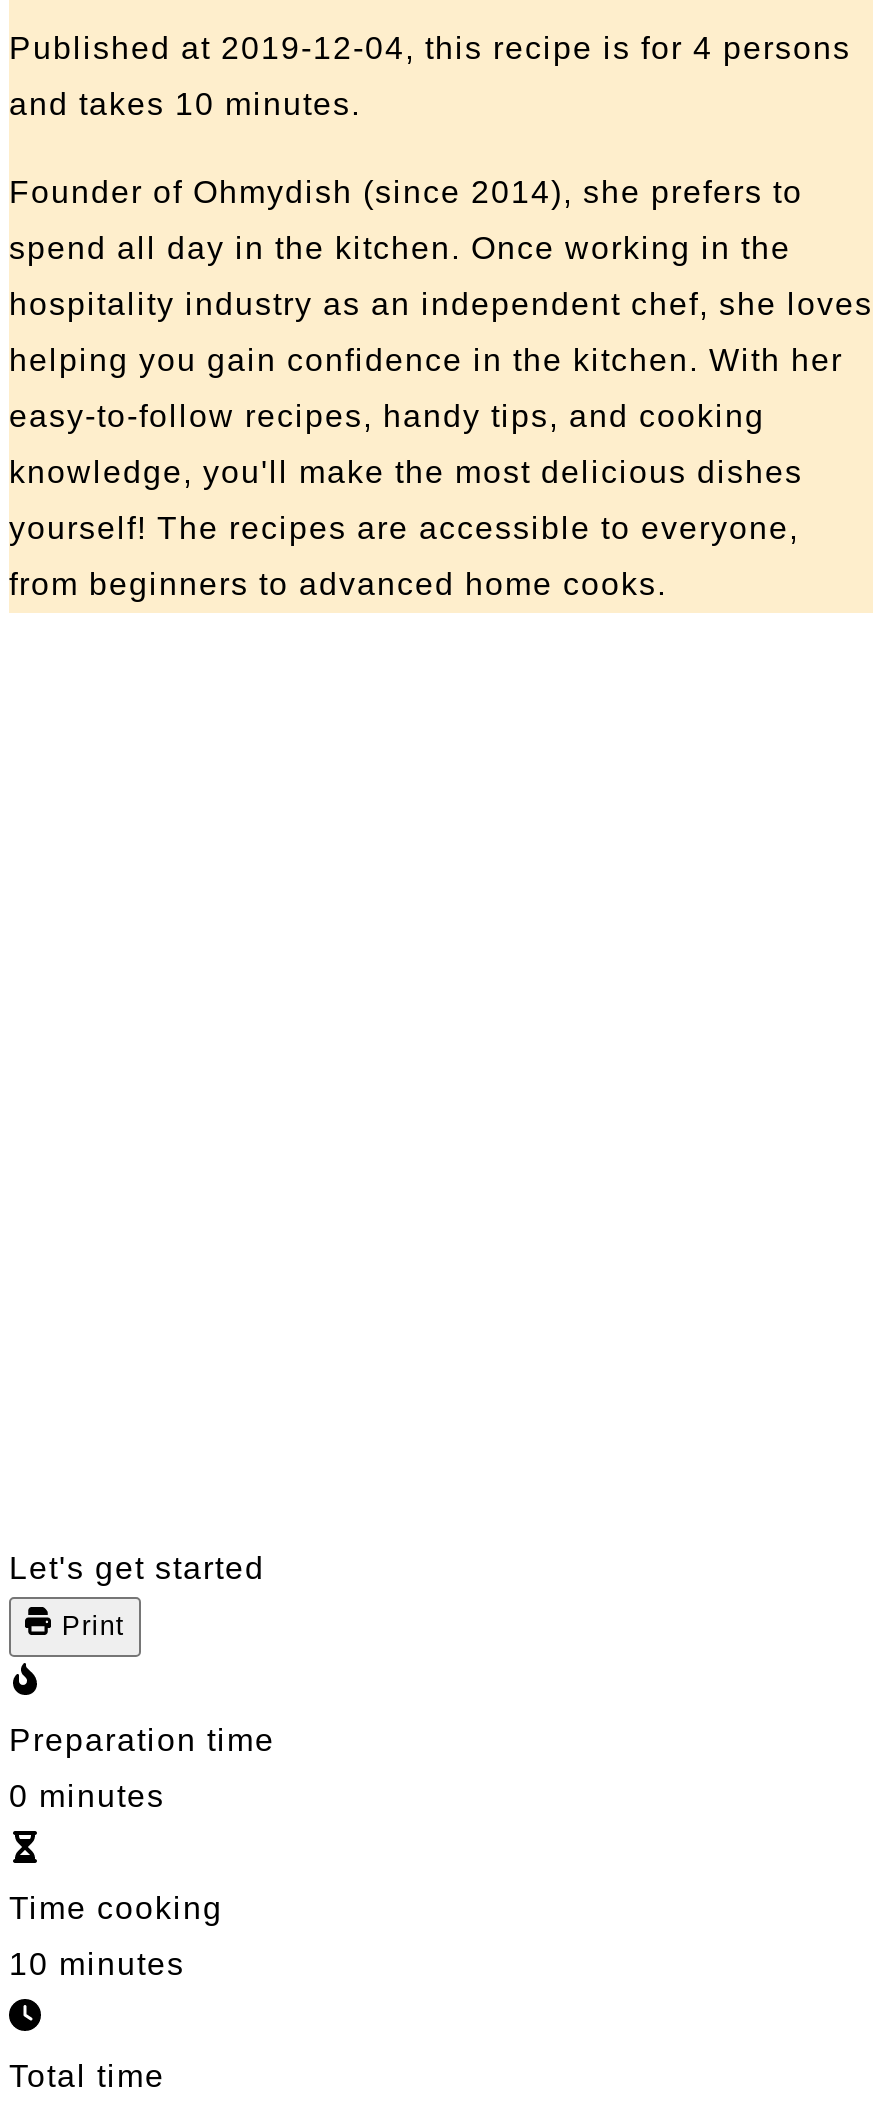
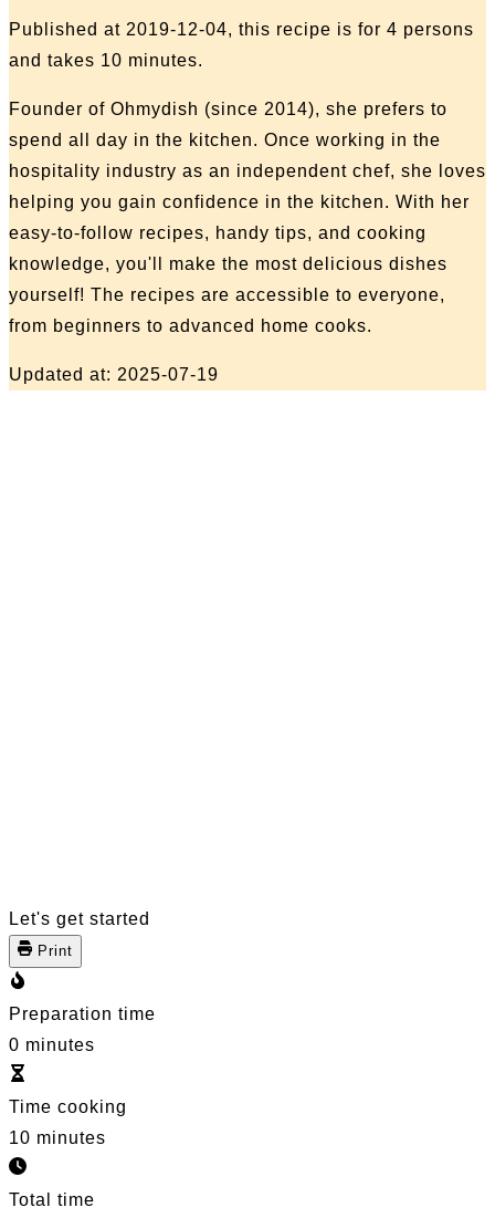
none -> [9,365,219,383] Updated at: 2025-07-19

